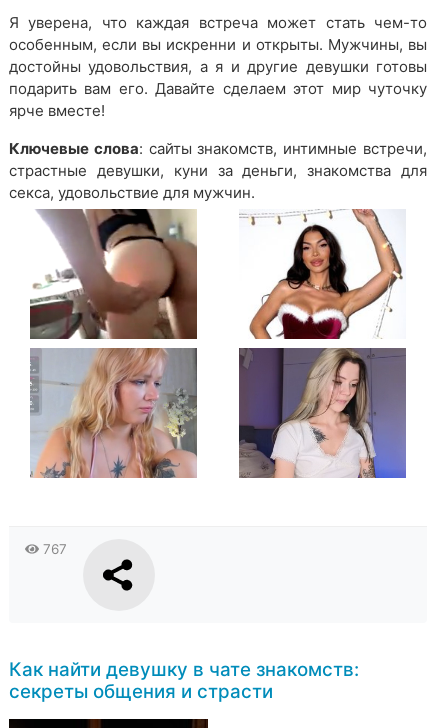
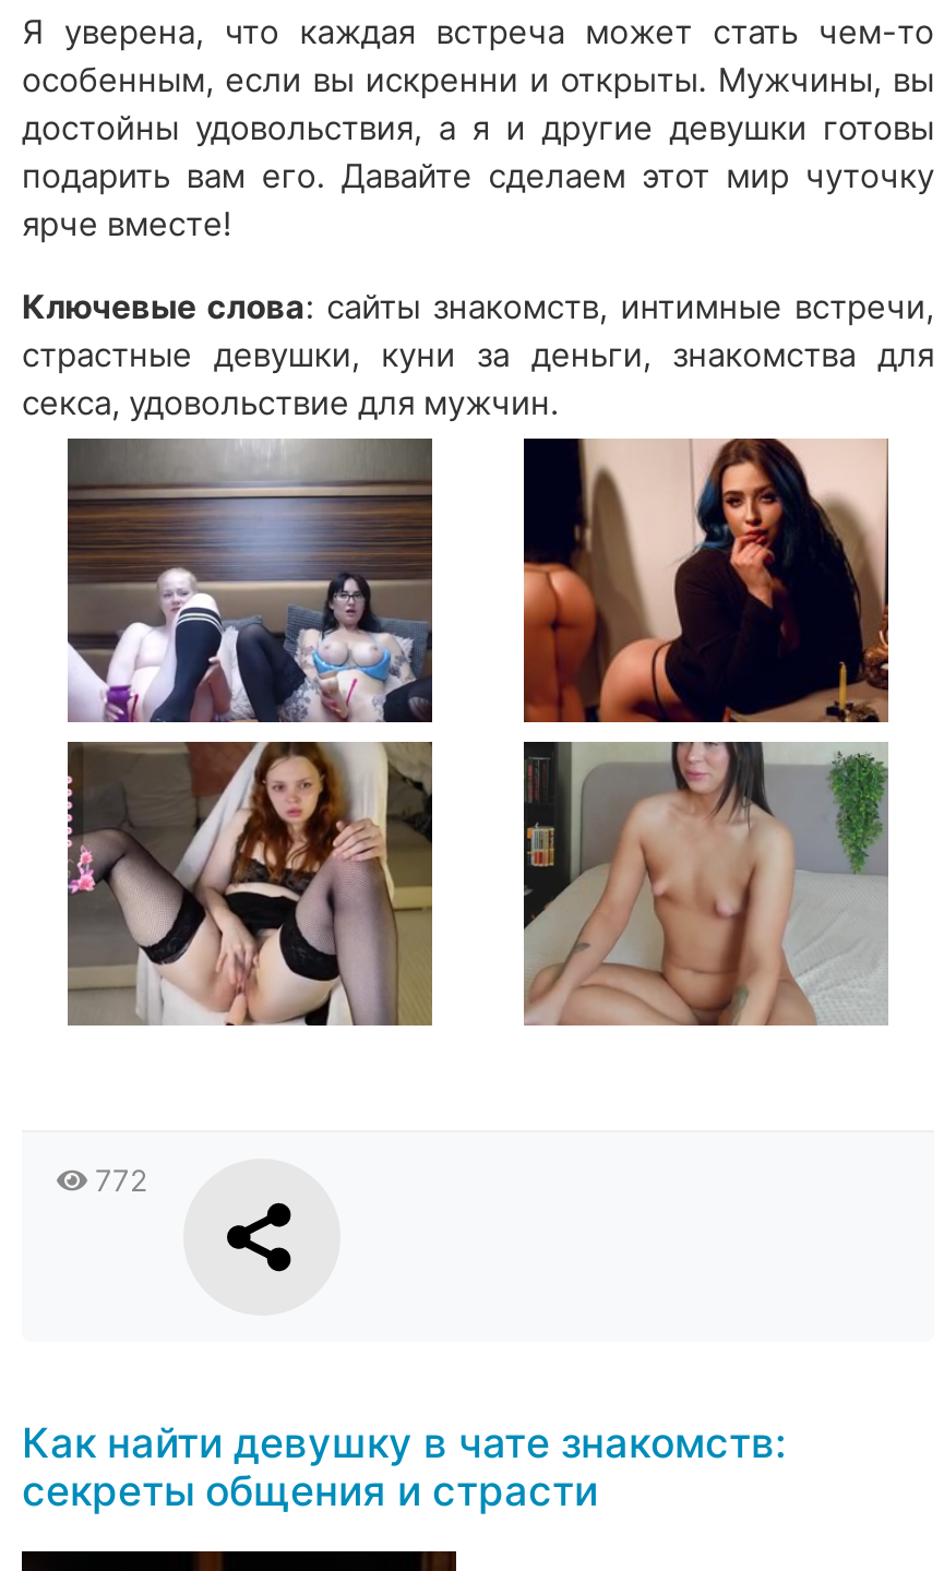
[29,208,197,340] [image] -> [65,436,434,724] [image]
[239,209,406,340] [image] -> [522,436,891,724] [image]
[30,347,198,479] [image] -> [68,740,434,1028] [image]
[239,348,406,479] [image] -> [524,742,888,1028] [image]
[38,541,66,557] 767 -> [86,1163,147,1198] 772

